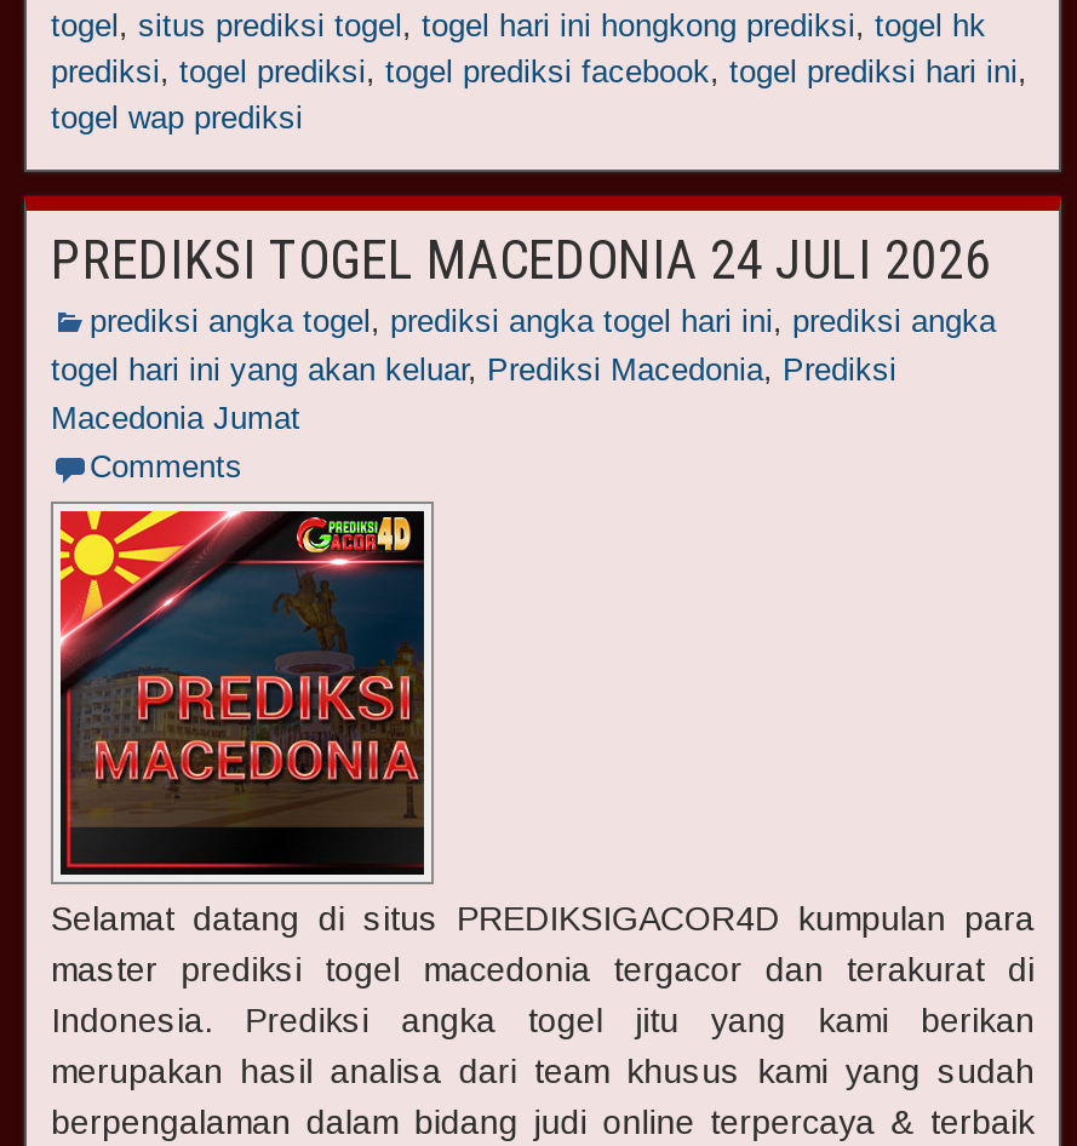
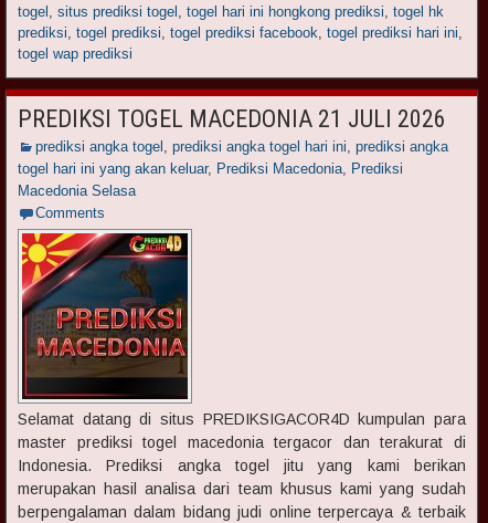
[51,230,991,290] PREDIKSI TOGEL MACEDONIA 24 JULI 2026 -> [18,105,446,132] PREDIKSI TOGEL MACEDONIA 21 JULI 2026
[51,399,300,436] Macedonia Jumat -> [18,182,136,199] Macedonia Selasa

